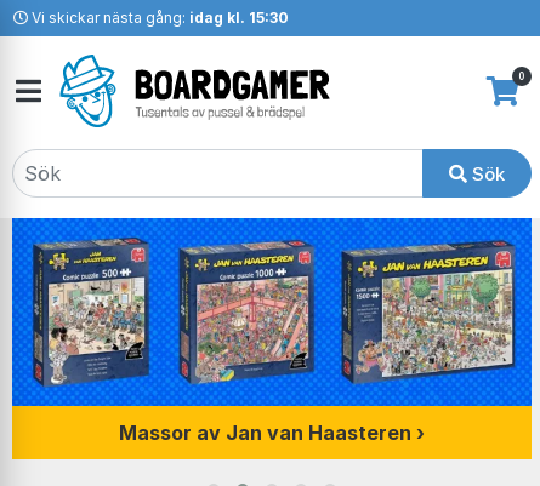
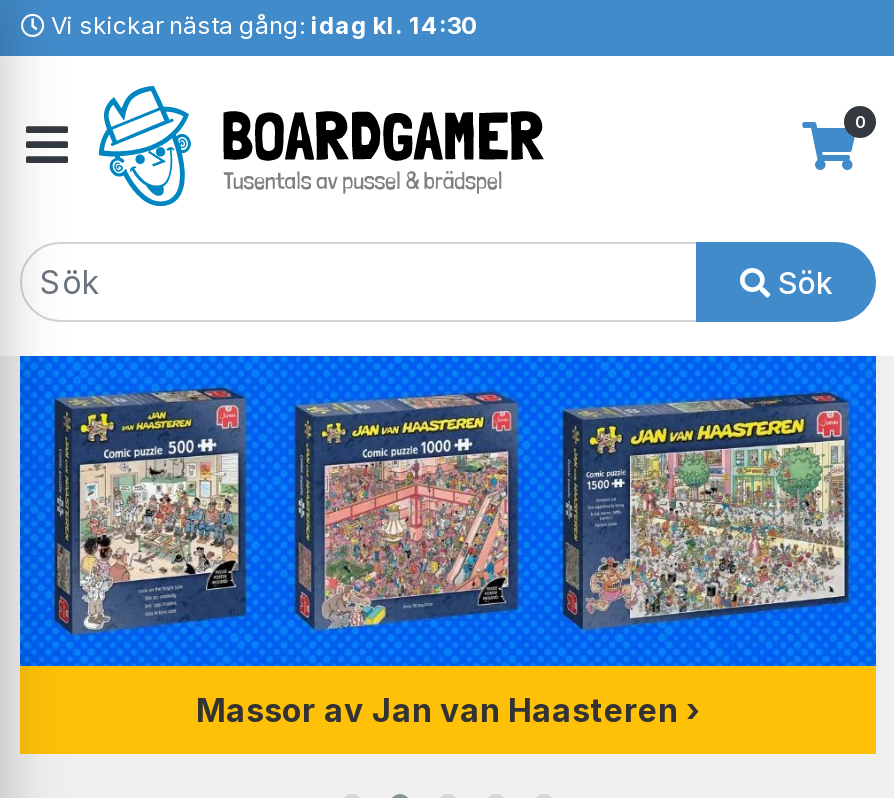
[27,8,288,27] Vi skickar nästa gång: idag kl. 15:30 -> [45,10,479,40] Vi skickar nästa gång: idag kl. 14:30

